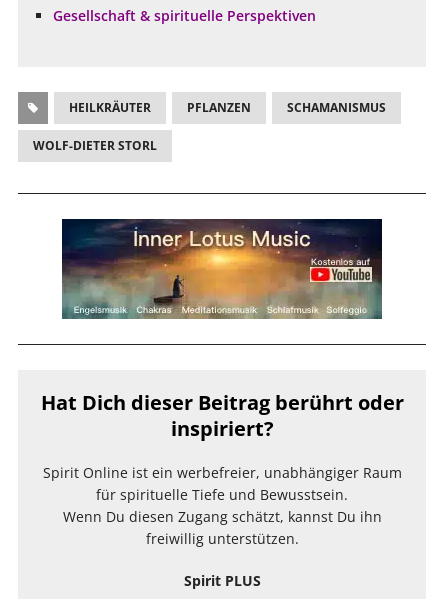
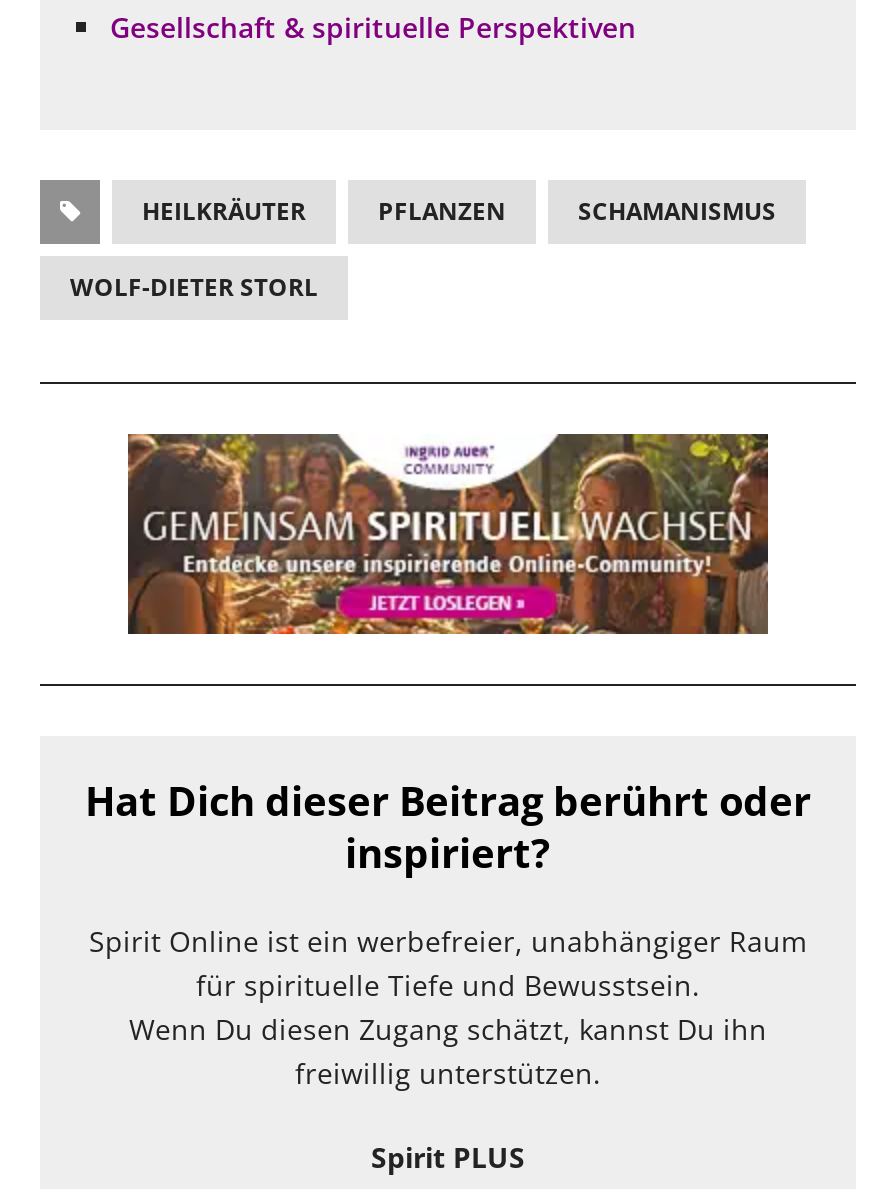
[61,218,383,320] [image] -> [126,432,770,636] [image]

